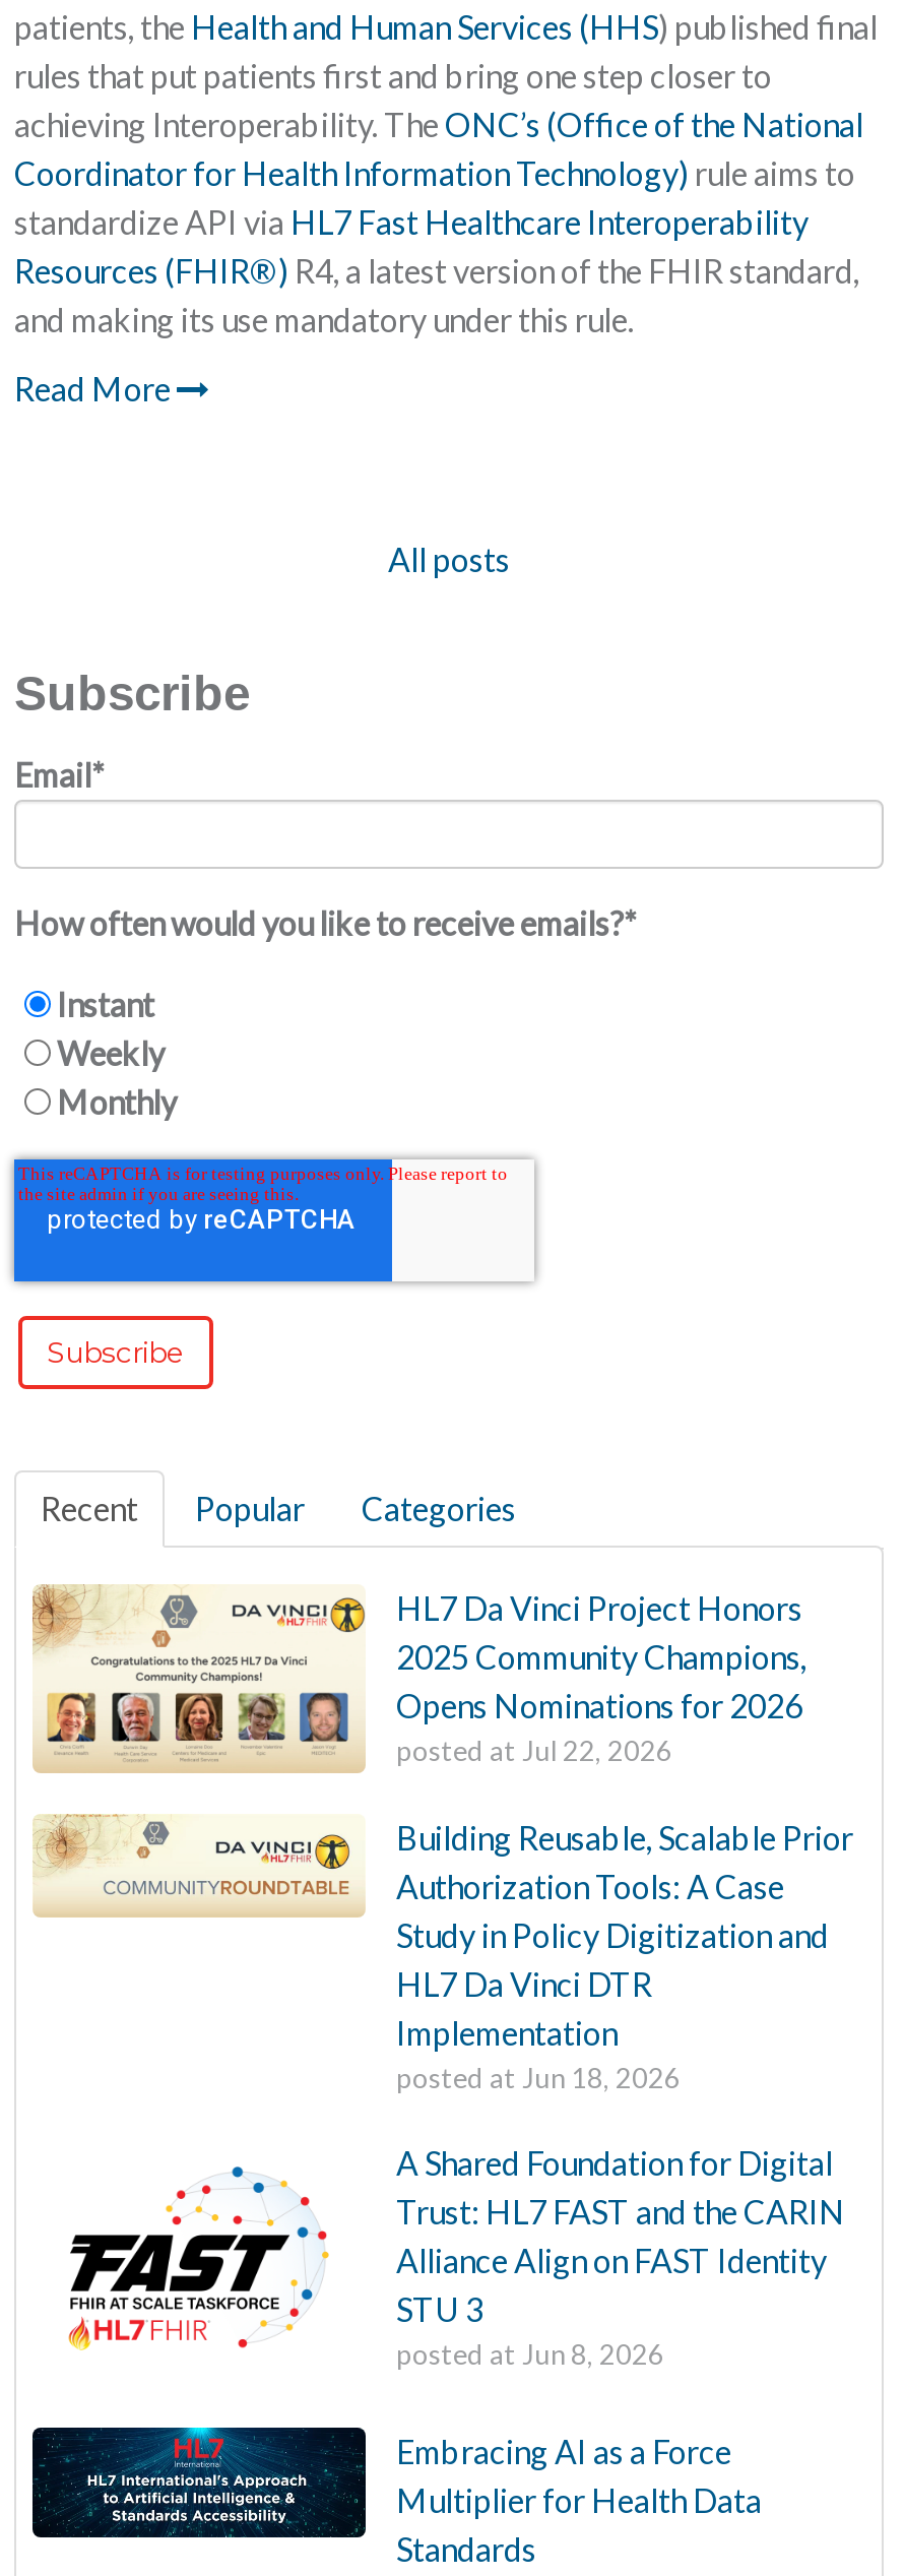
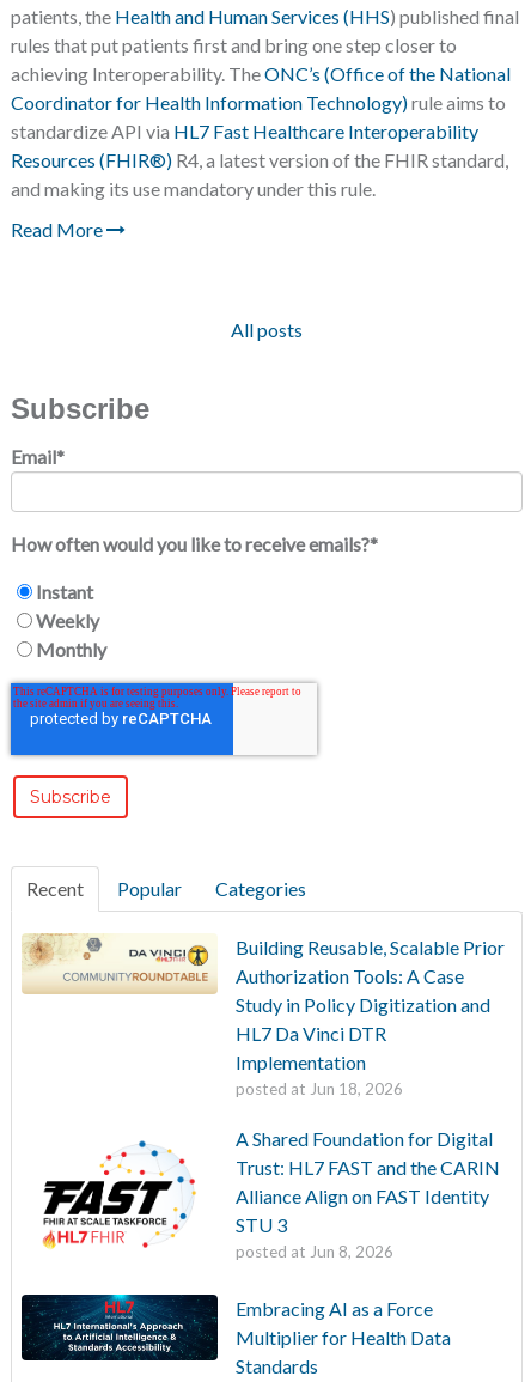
[33,1587,806,1774] [image] | HL7 Da Vinci Project Honors | 2025 Community Champions, | Opens Nominations for 2026 | posted at Jul 22, 2026 -> none

